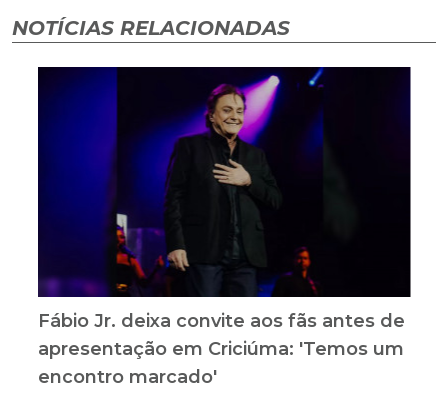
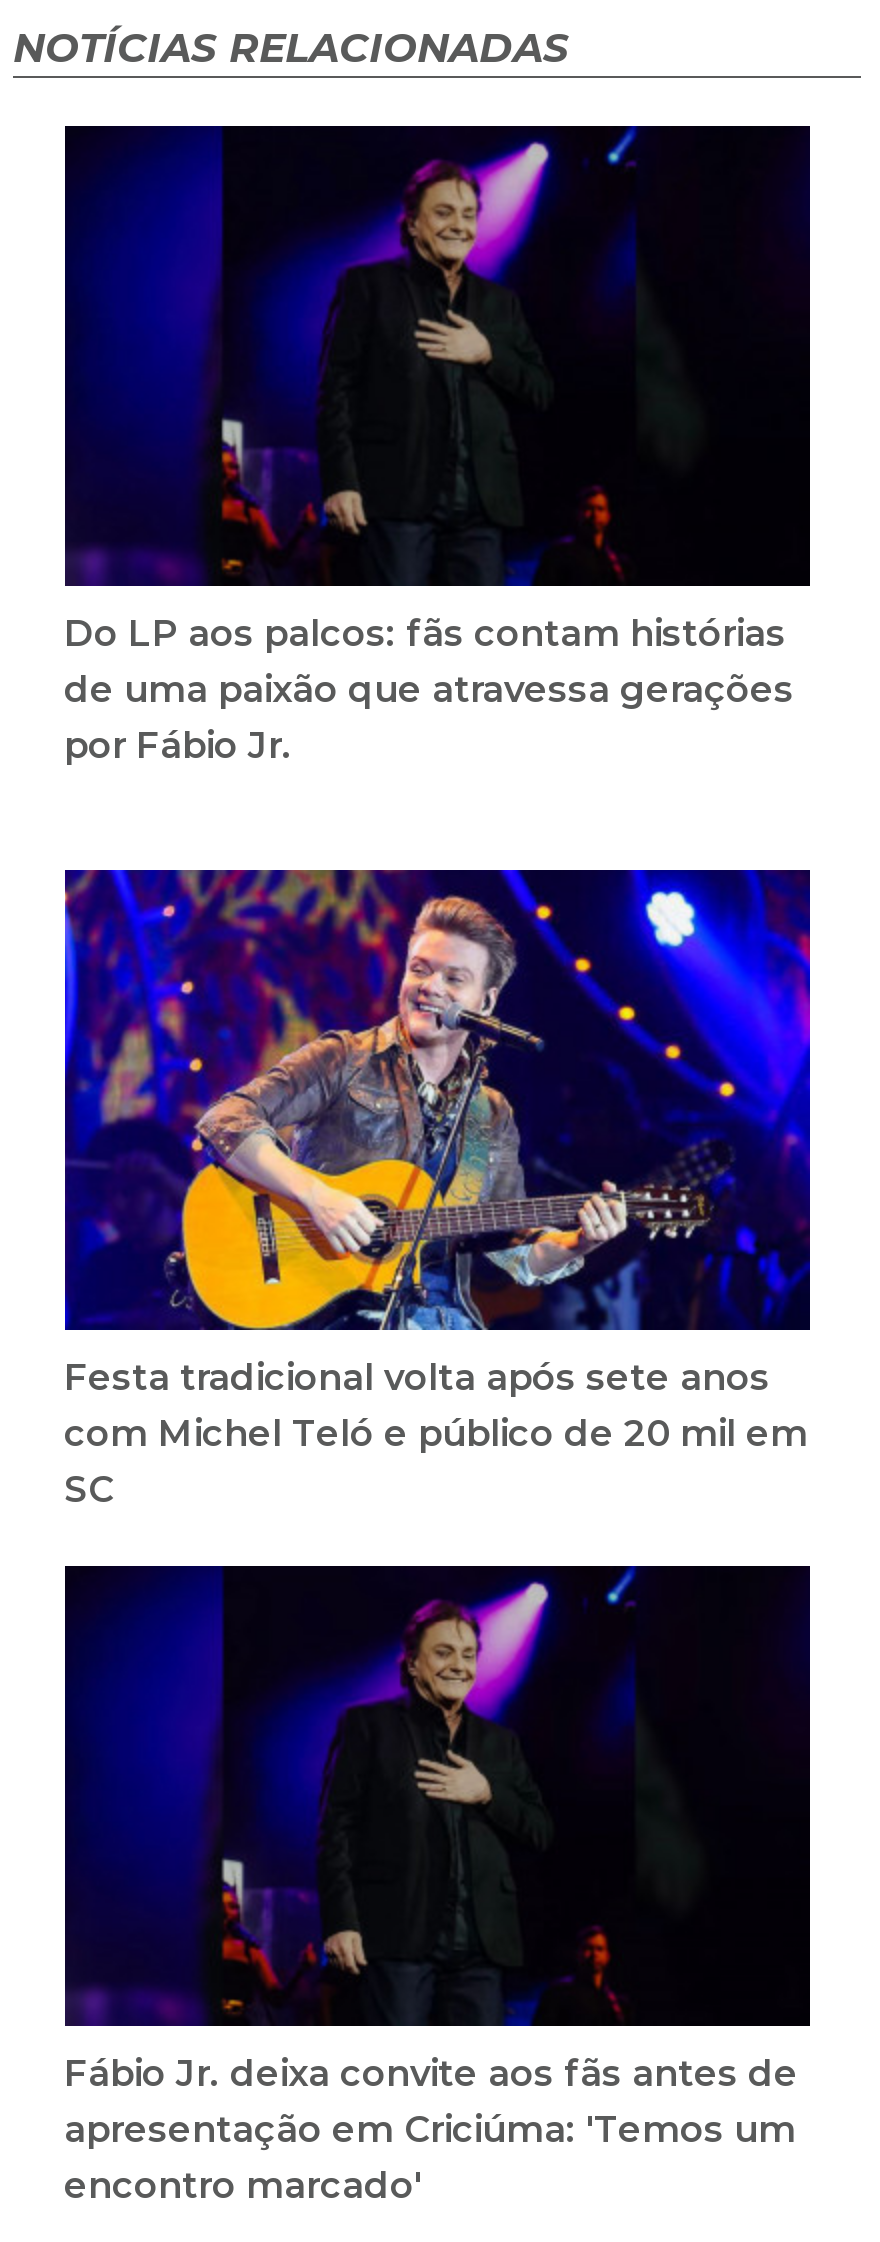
none -> [63,868,813,1512] [image] | Festa tradicional volta após sete anos | com Michel Teló e público de 20 mil em | SC
none -> [64,612,794,768] Do LP aos palcos: fãs contam histórias | de uma paixão que atravessa gerações | por Fábio Jr.

